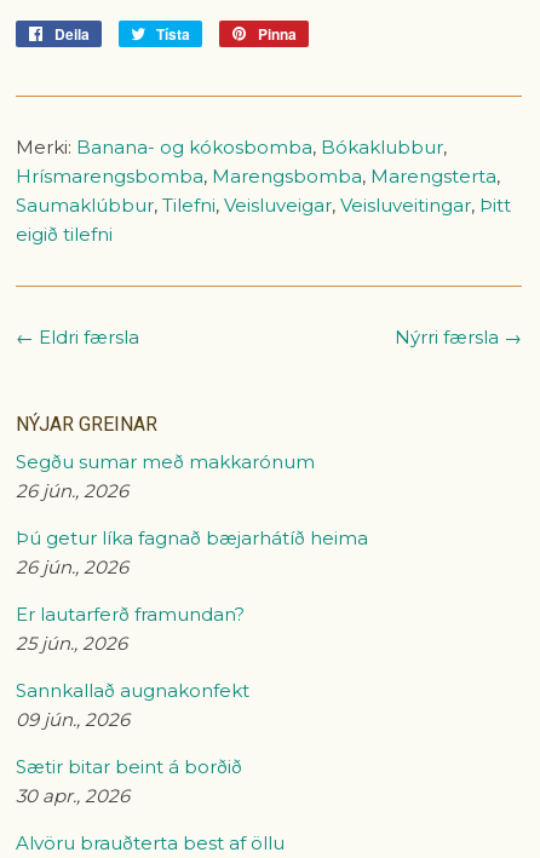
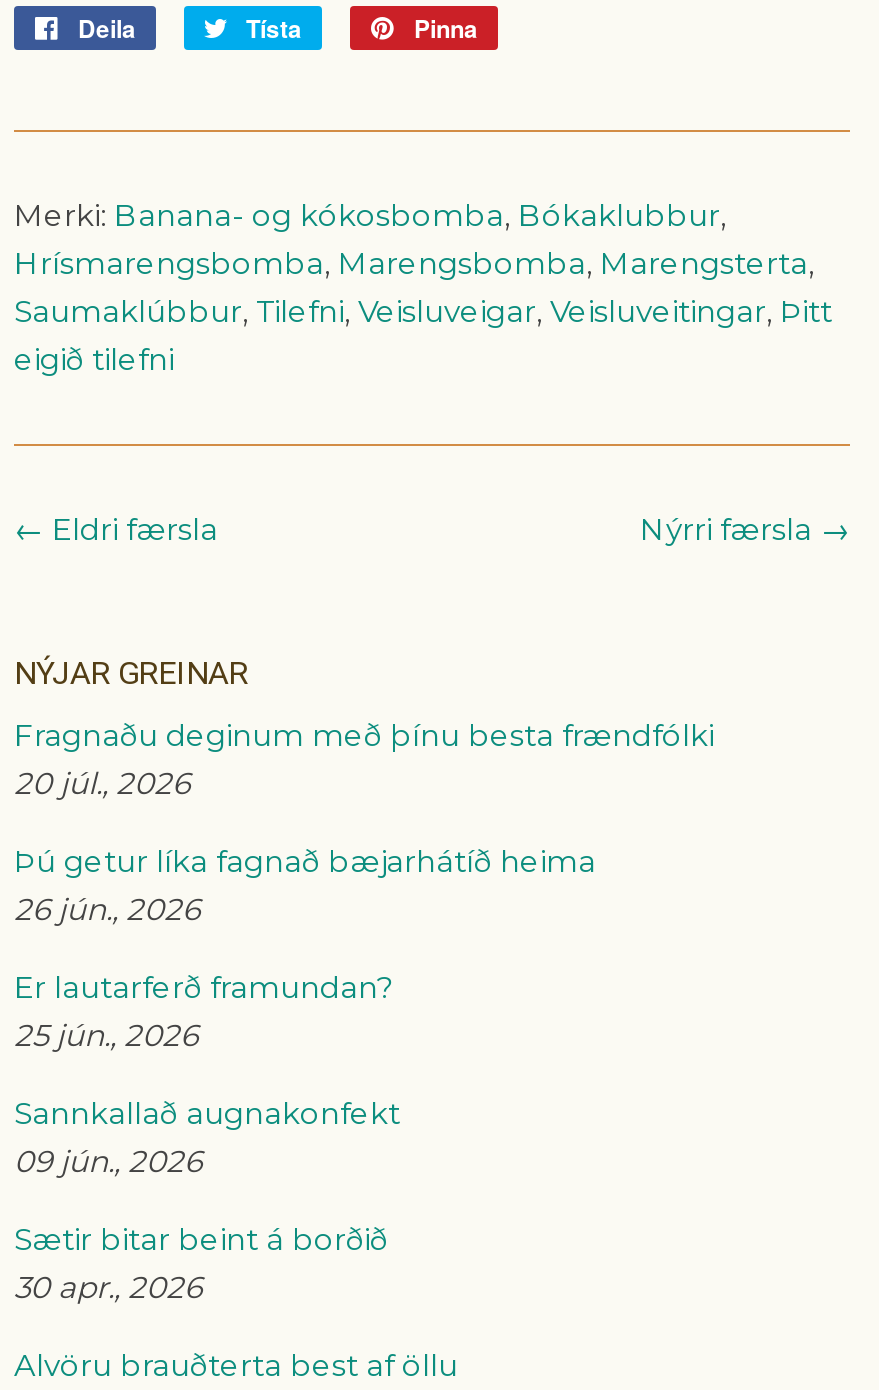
[16,450,315,502] Segðu sumar með makkarónum | 26 jún., 2026 -> [14,715,714,801] Fragnaðu deginum með þínu besta frændfólki | 20 júl., 2026

